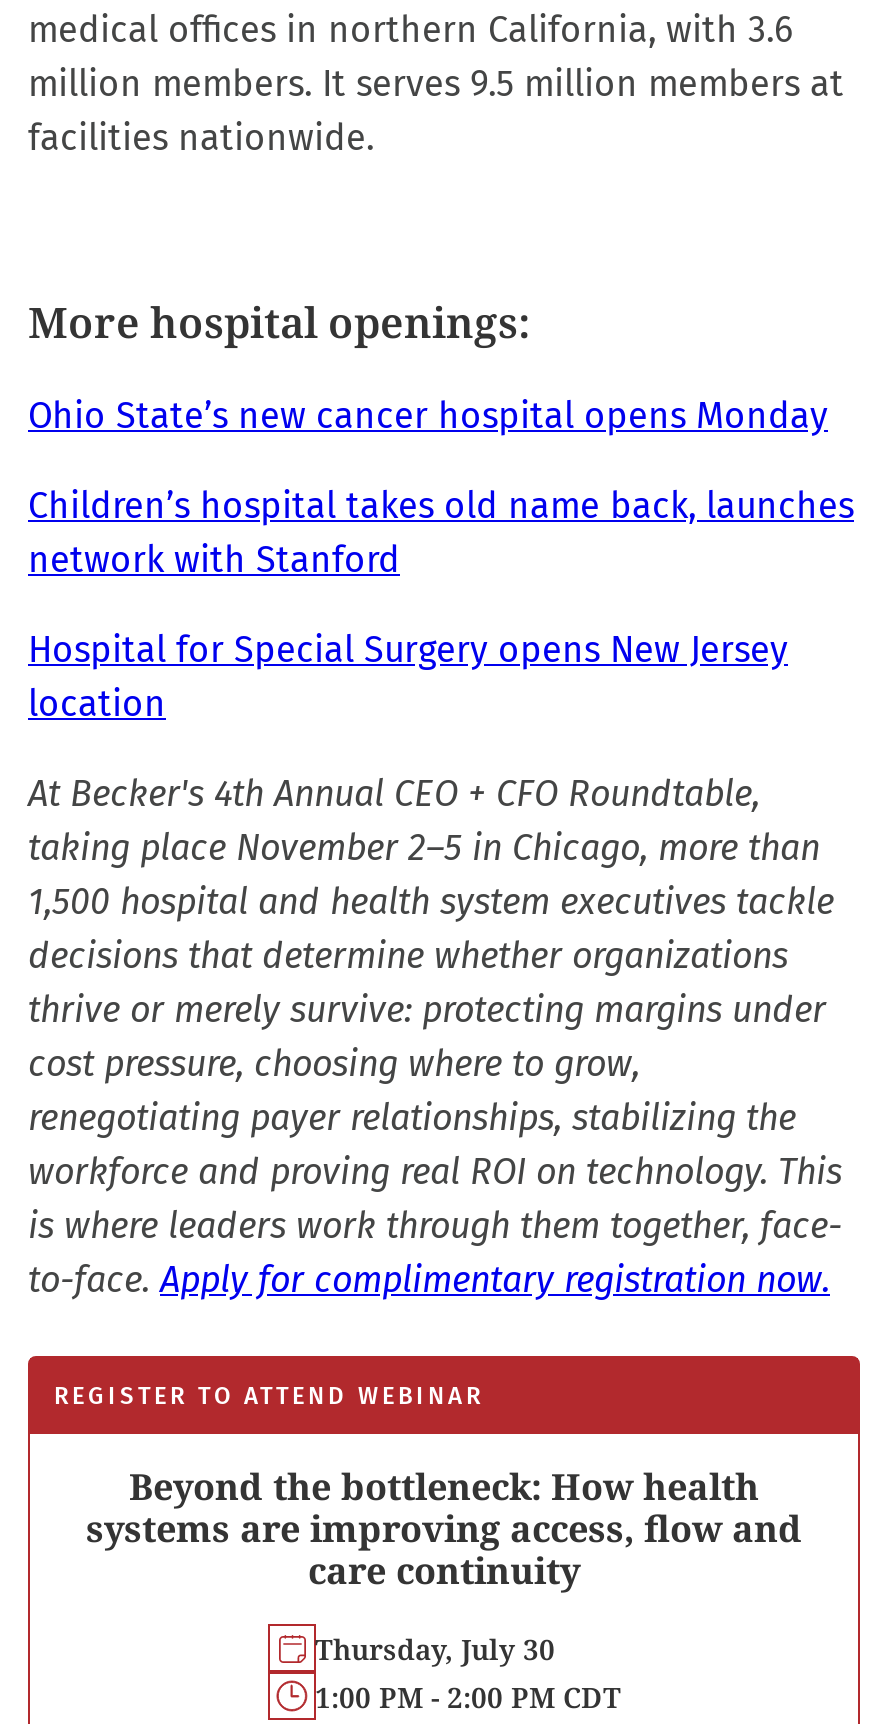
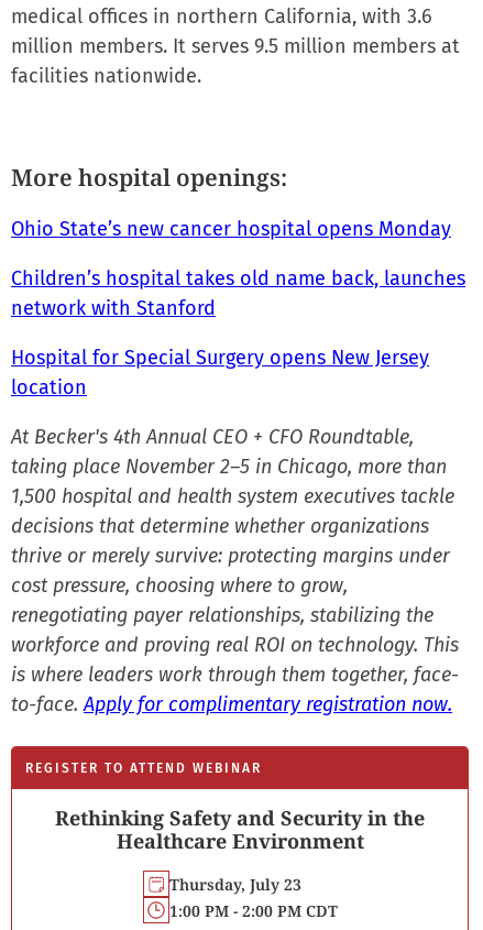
[86,1462,802,1594] Beyond the bottleneck: How health | systems are improving access, flow and | care continuity -> [55,805,425,854] Rethinking Safety and Security in the | Healthcare Environment
[315,1629,555,1667] Thursday, July 30 -> [169,873,301,894] Thursday, July 23

